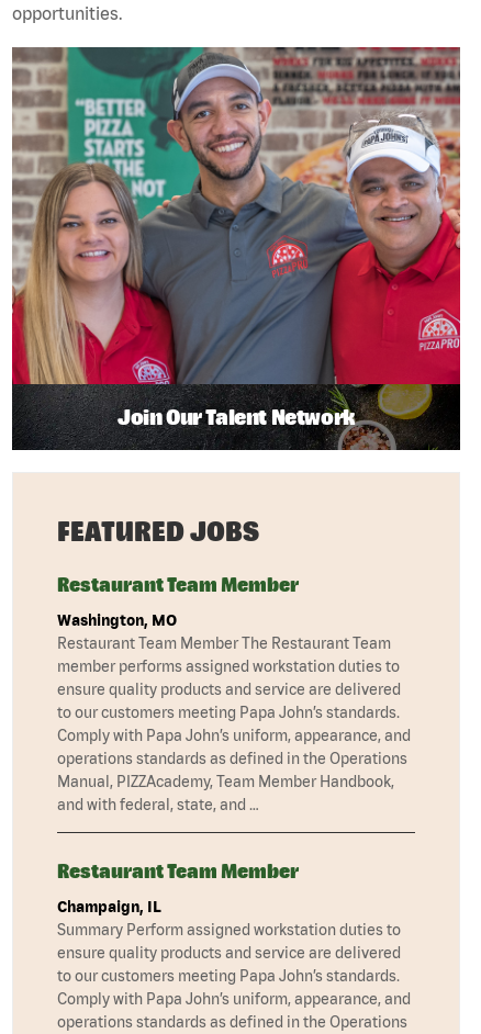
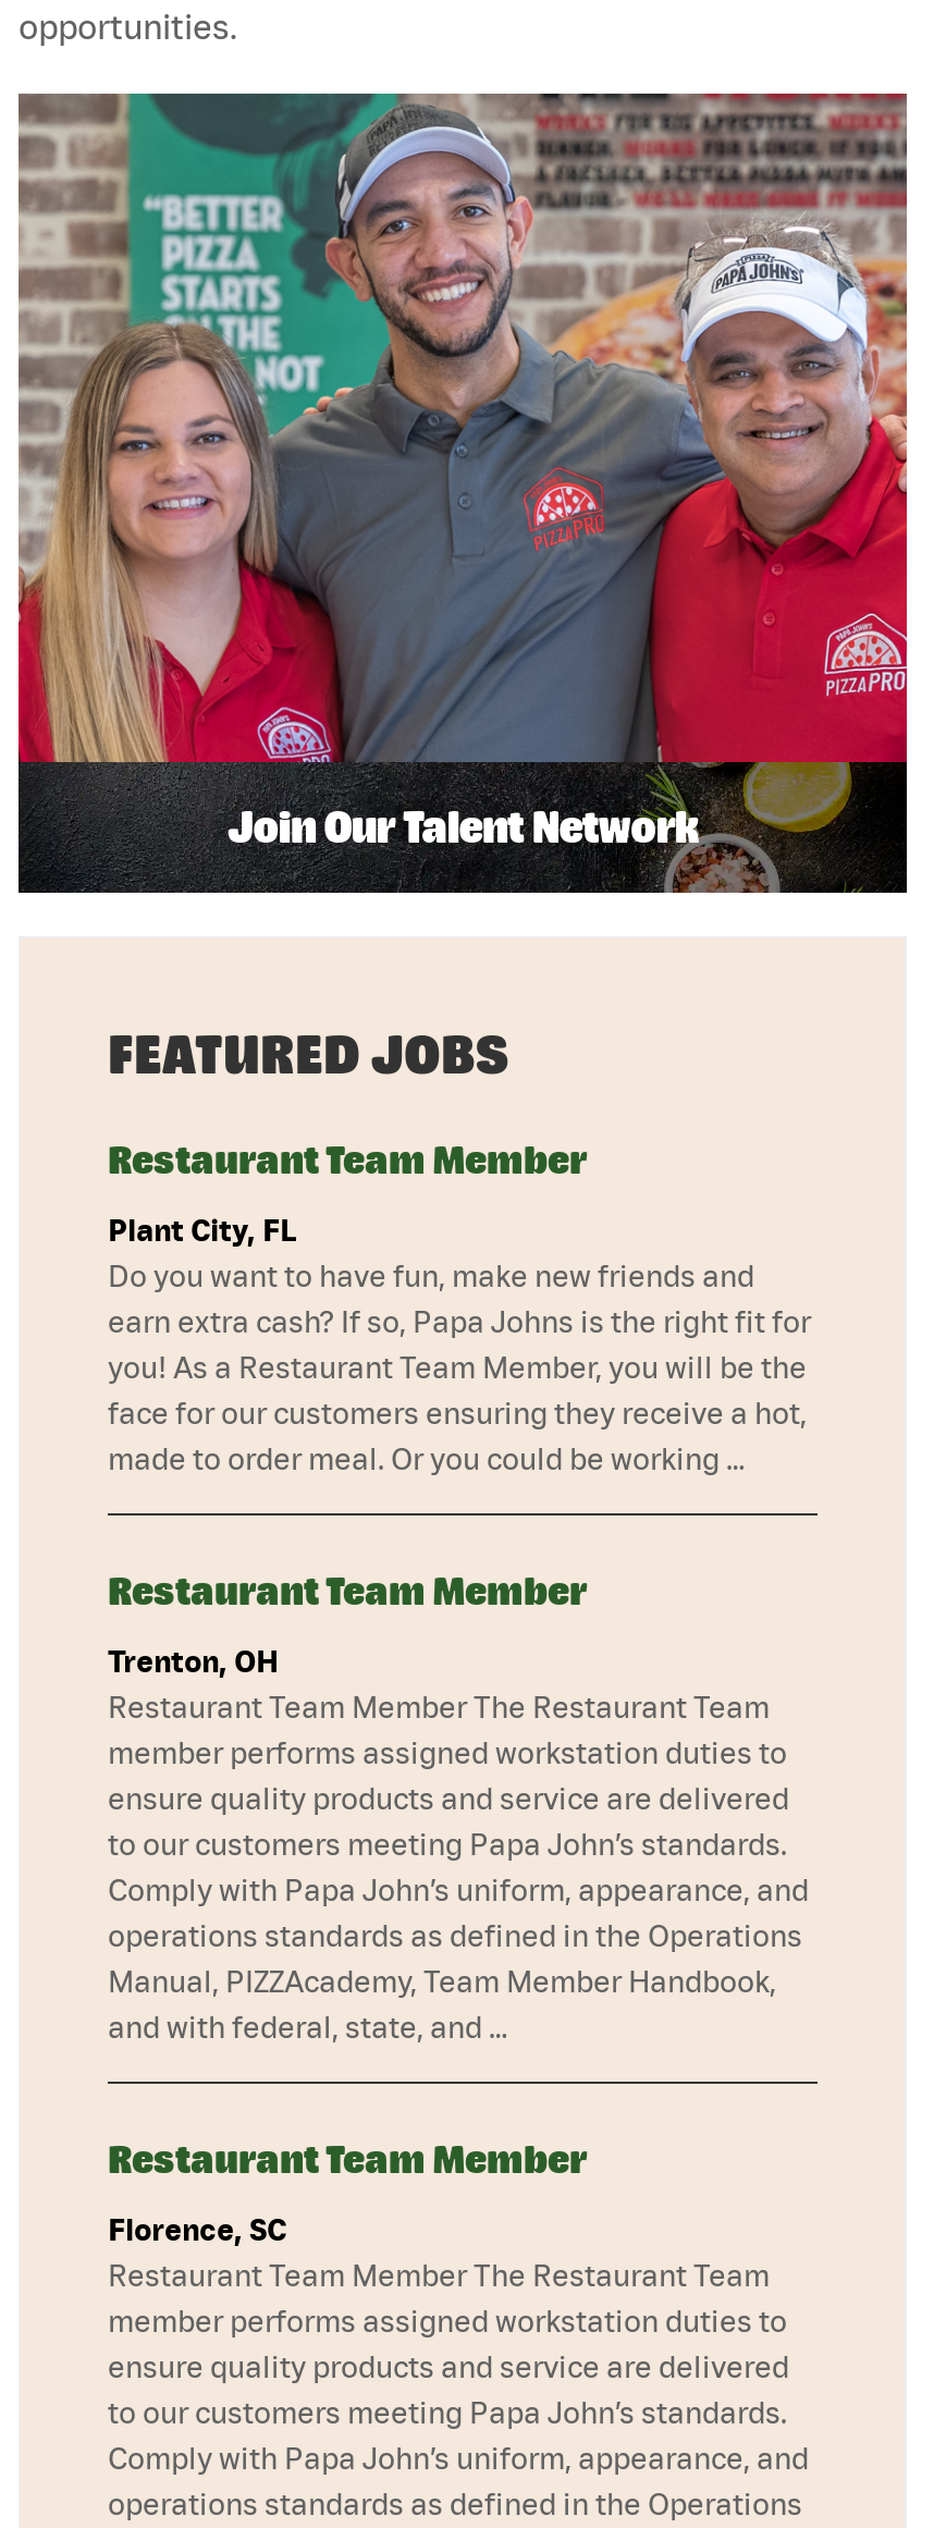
[57,611,177,629] Washington, MO -> [108,1212,811,1678] Plant City, FL | Do you want to have fun, make new friends and | earn extra cash? If so, Papa Johns is the right fit for | you! As a Restaurant Team Member, you will be the | face for our customers ensuring they receive a hot, | made to order meal. Or you could be working … | Restaurant Team Member | Trenton, OH
[57,898,401,938] Champaign, IL | Summary Perform assigned workstation duties to -> [108,2212,787,2338] Florence, SC | Restaurant Team Member The Restaurant Team | member performs assigned workstation duties to

